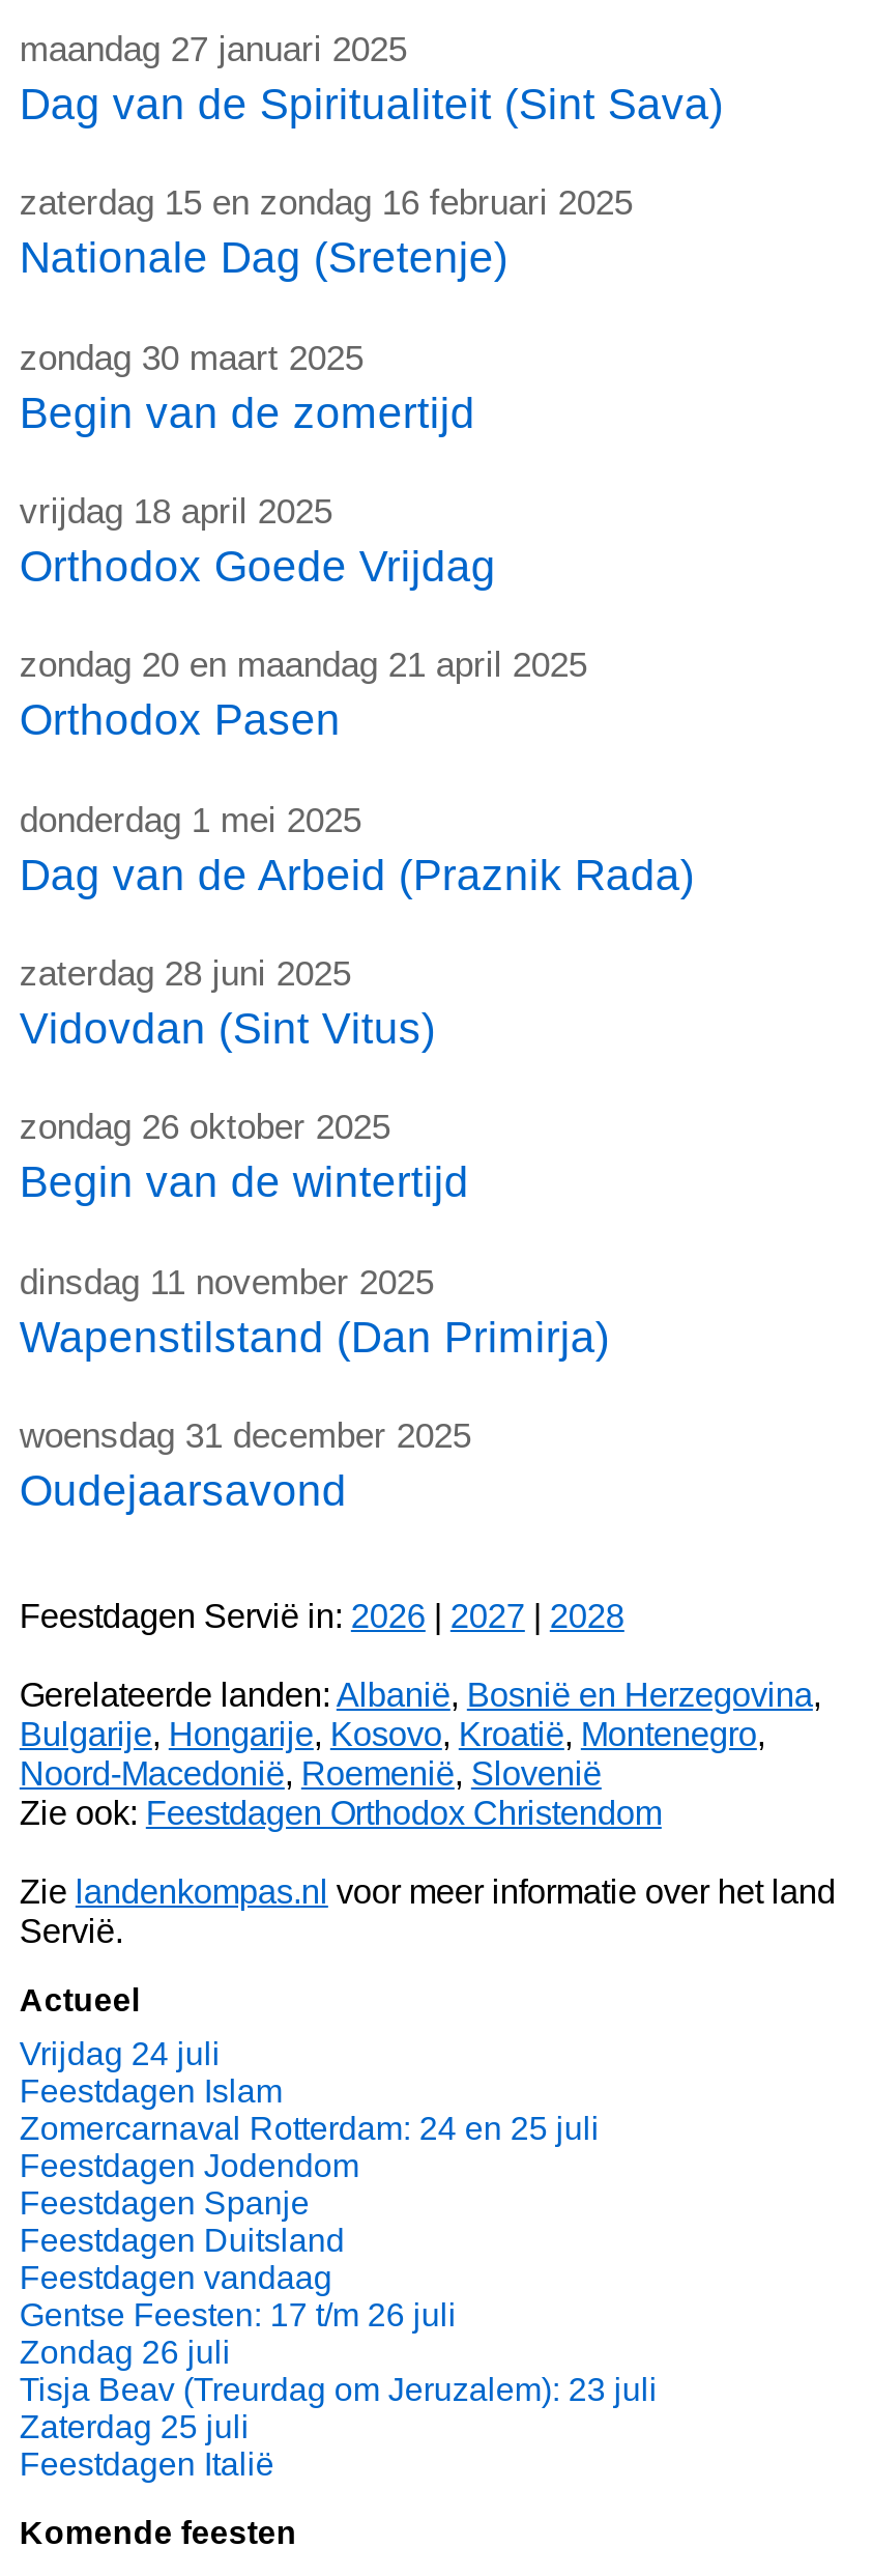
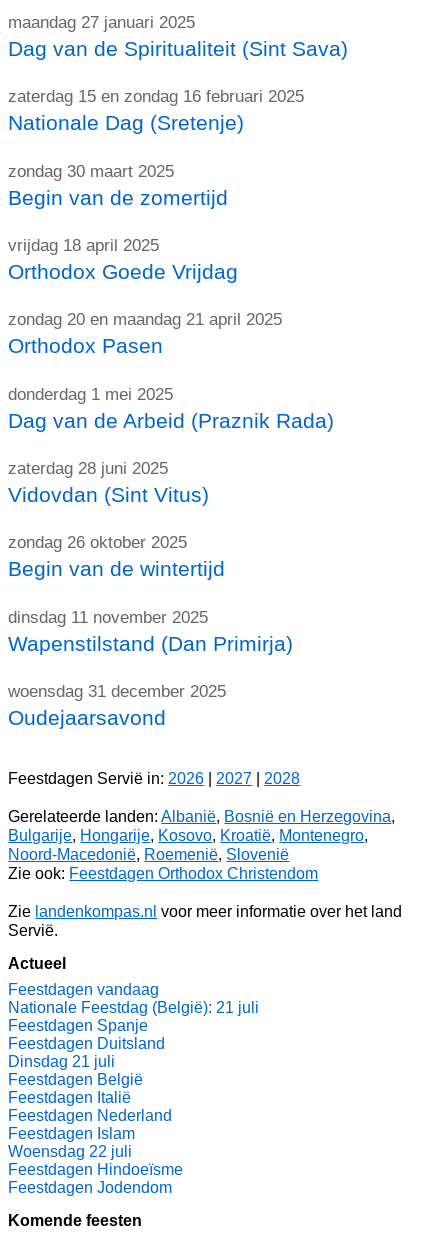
[19,2036,599,2146] Vrijdag 24 juli | Zomercarnaval Rotterdam: 24 en 25 juli -> [8,999,259,1016] Nationale Feestdag (België): 21 juli
moved [19,2074,283,2109] -> [8,1125,135,1142]: Feestdagen Islam
moved [19,2148,359,2183] -> [8,1179,172,1196]: Feestdagen Jodendom
moved [19,2186,345,2258] -> [8,1017,165,1052]: Feestdagen Spanje | Feestdagen Duitsland
moved [19,2260,332,2295] -> [8,981,159,998]: Feestdagen vandaag
[19,2297,657,2445] Gentse Feesten: 17 t/m 26 juli | Zondag 26 juli | Tisja Beav (Treurdag om Jeruzalem): 23 juli | Zaterdag 25 juli -> [8,1053,143,1088] Dinsdag 21 juli | Feestdagen België
moved [19,2447,274,2482] -> [8,1089,131,1106]: Feestdagen Italië
none -> [8,1107,183,1178] Feestdagen Nederland | Woensdag 22 juli | Feestdagen Hindoeïsme

